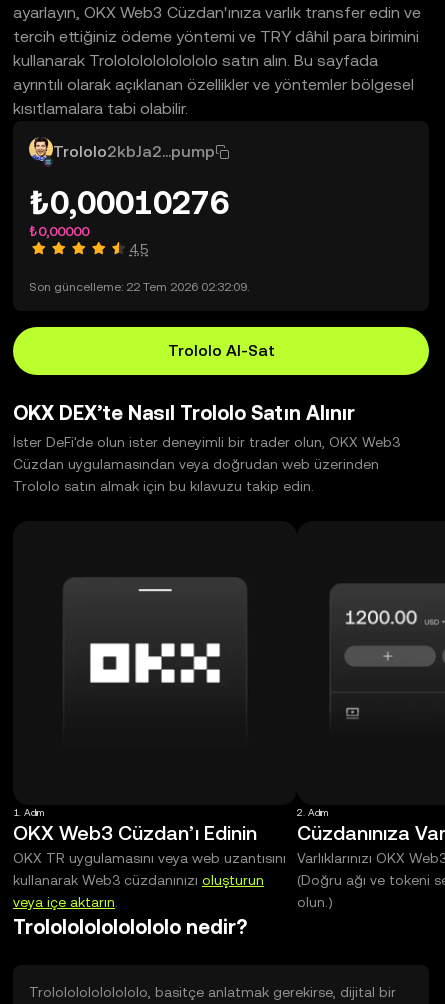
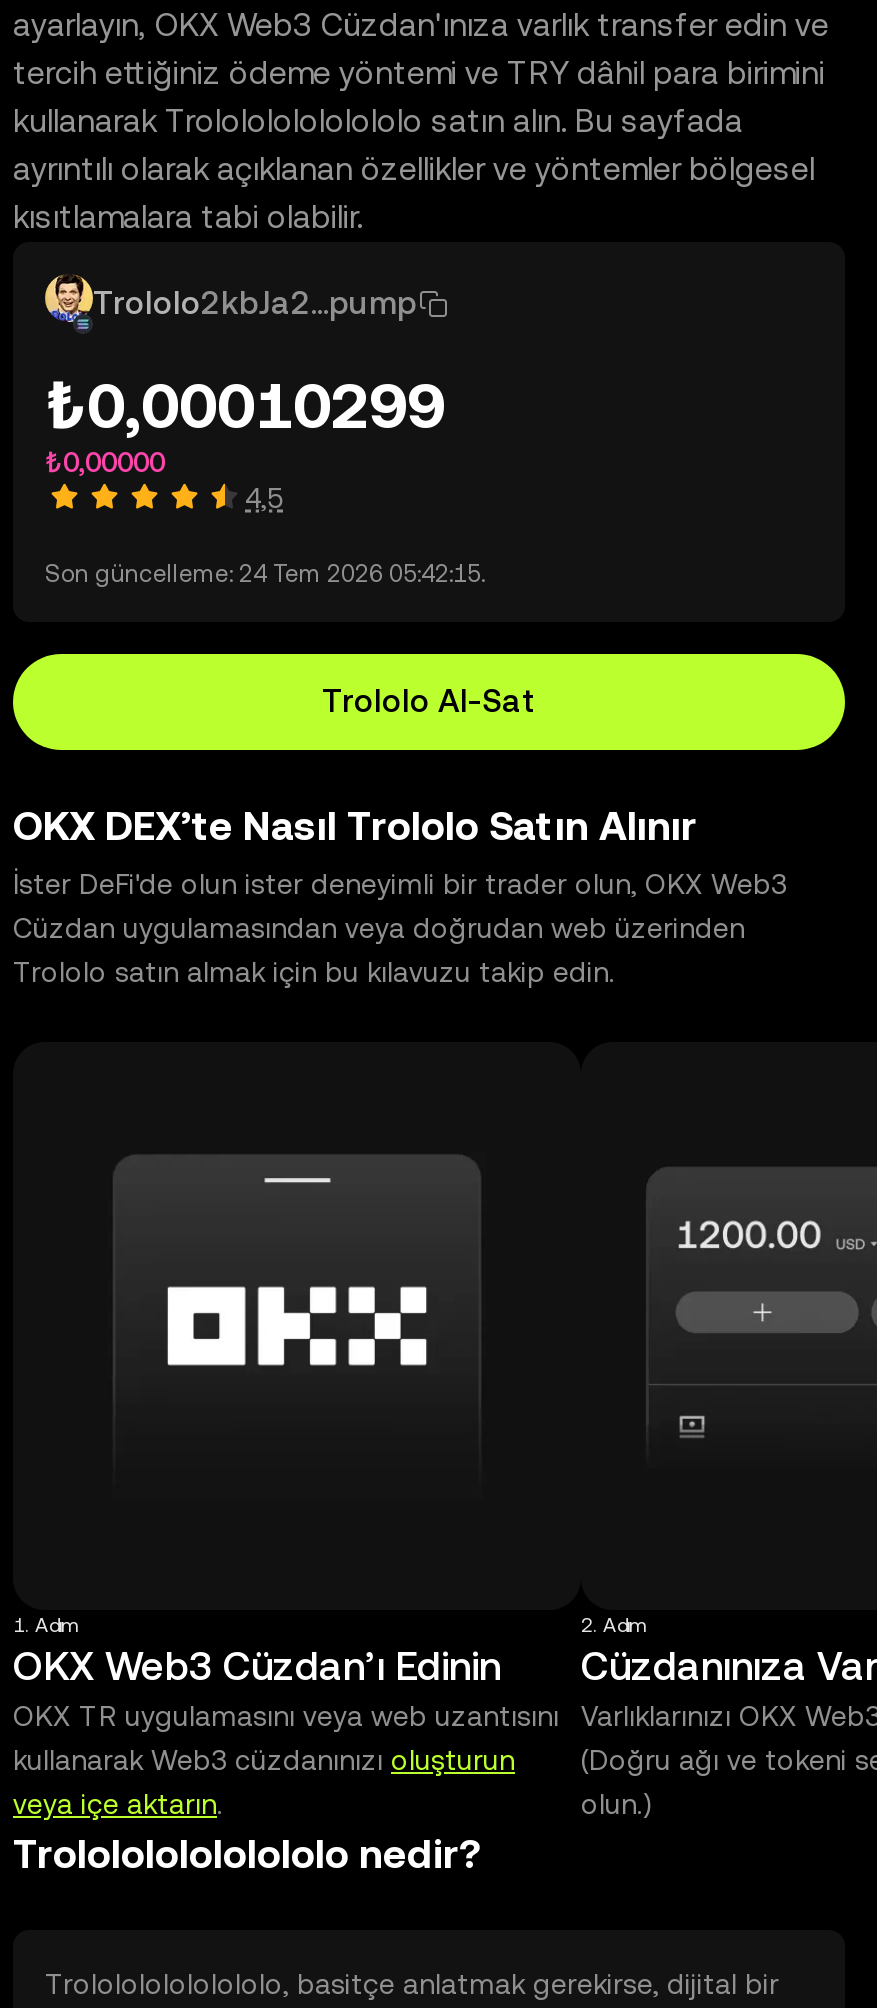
[29,184,229,221] ₺0,00010276 -> [45,368,445,442] ₺0,00010299
[29,280,249,294] Son güncelleme: 22 Tem 2026 02:32:09. -> [45,560,485,588] Son güncelleme: 24 Tem 2026 05:42:15.

